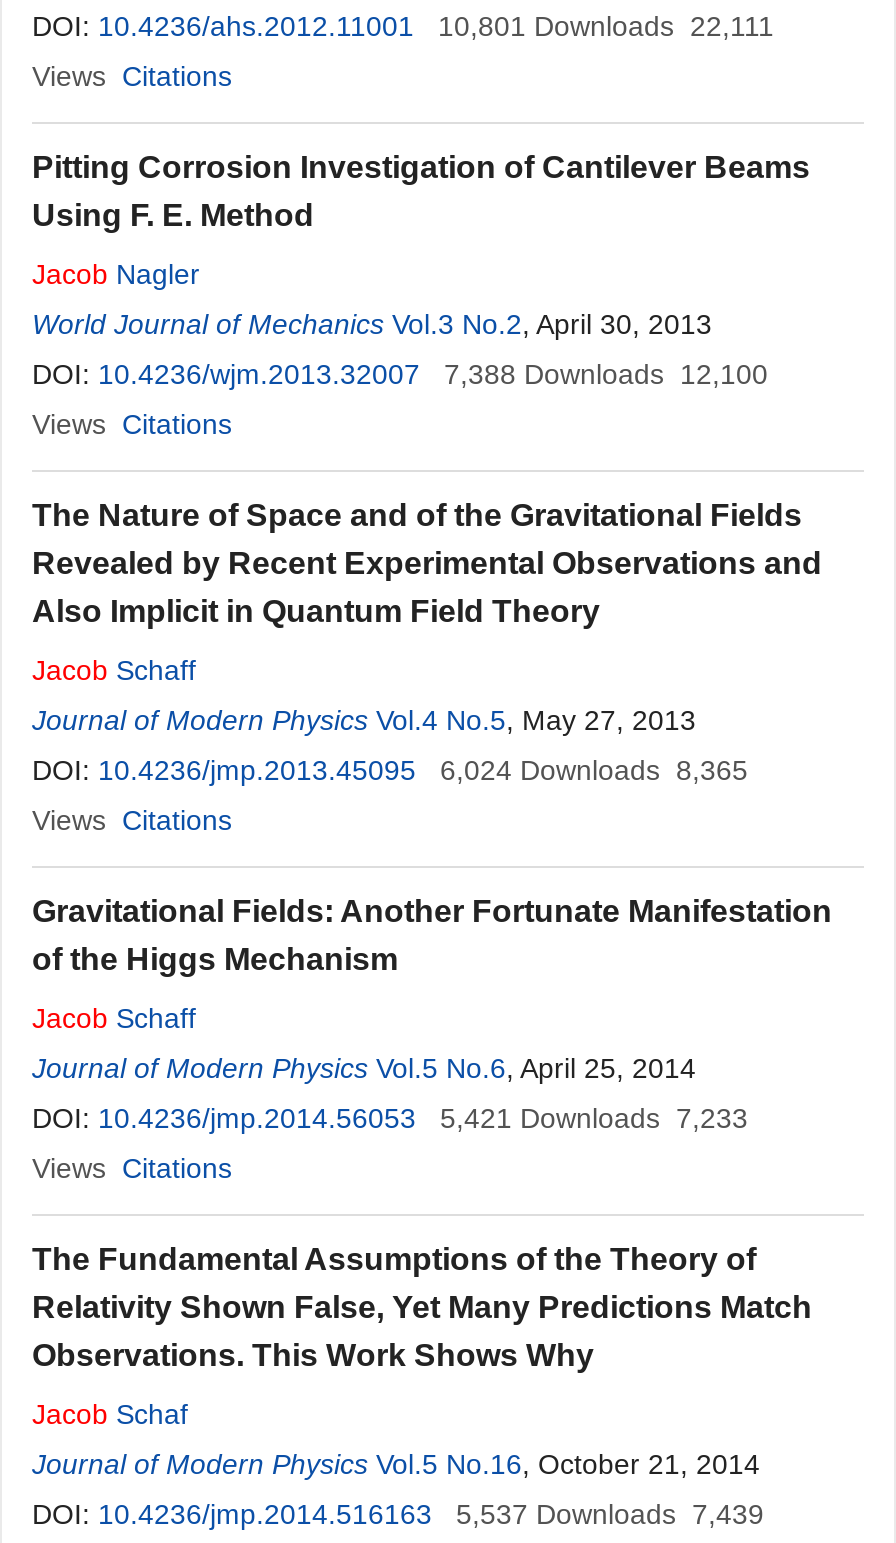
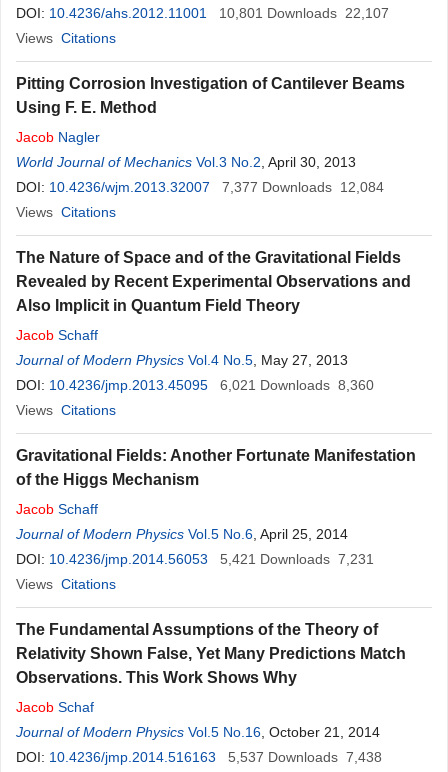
[32,10,774,42] DOI: 10.4236/ahs.2012.11001 10,801 Downloads 22,111 -> [16,5,389,21] DOI: 10.4236/ahs.2012.11001 10,801 Downloads 22,107
[32,358,768,390] DOI: 10.4236/wjm.2013.32007 7,388 Downloads 12,100 -> [16,179,384,195] DOI: 10.4236/wjm.2013.32007 7,377 Downloads 12,084
[32,754,748,786] DOI: 10.4236/jmp.2013.45095 6,024 Downloads 8,365 -> [16,377,374,393] DOI: 10.4236/jmp.2013.45095 6,021 Downloads 8,360
[32,1102,748,1134] DOI: 10.4236/jmp.2014.56053 5,421 Downloads 7,233 -> [16,551,374,567] DOI: 10.4236/jmp.2014.56053 5,421 Downloads 7,231
[32,1498,764,1530] DOI: 10.4236/jmp.2014.516163 5,537 Downloads 7,439 -> [16,749,382,765] DOI: 10.4236/jmp.2014.516163 5,537 Downloads 7,438

